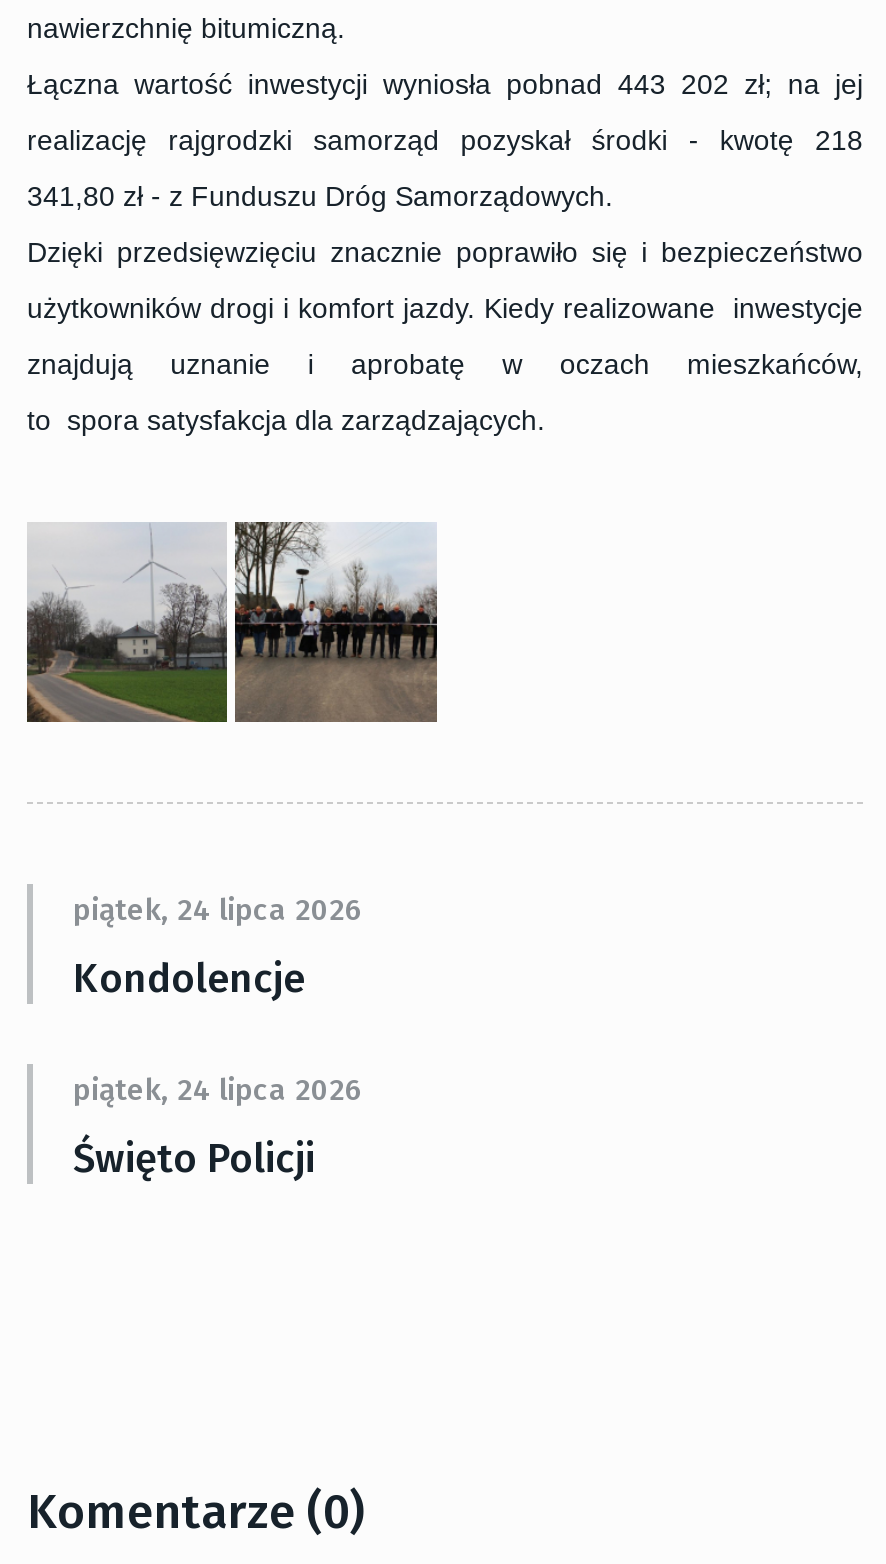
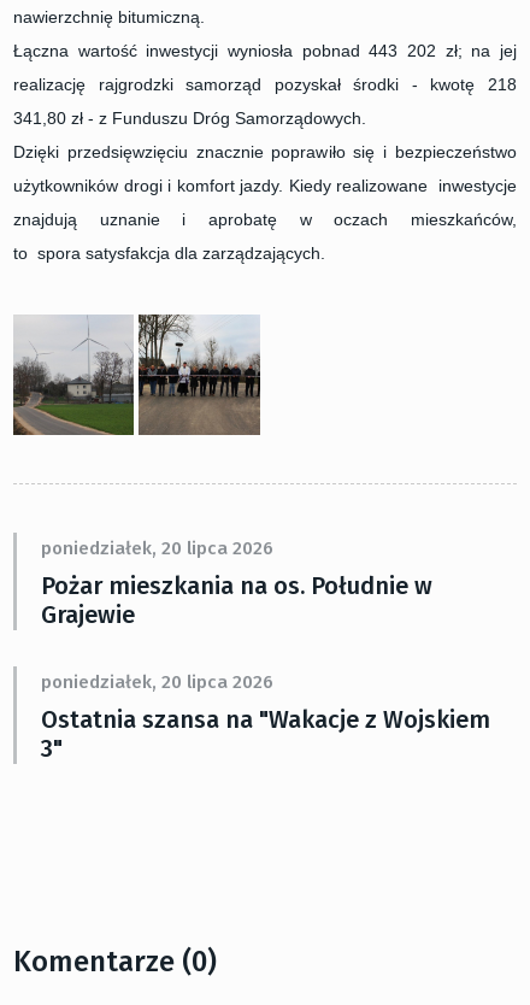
[73,892,363,1182] piątek, 24 lipca 2026 | Kondolencje | piątek, 24 lipca 2026 | Święto Policji -> [41,537,490,763] poniedziałek, 20 lipca 2026 | Pożar mieszkania na os. Południe w | Grajewie | poniedziałek, 20 lipca 2026 | Ostatnia szansa na "Wakacje z Wojskiem | 3"

